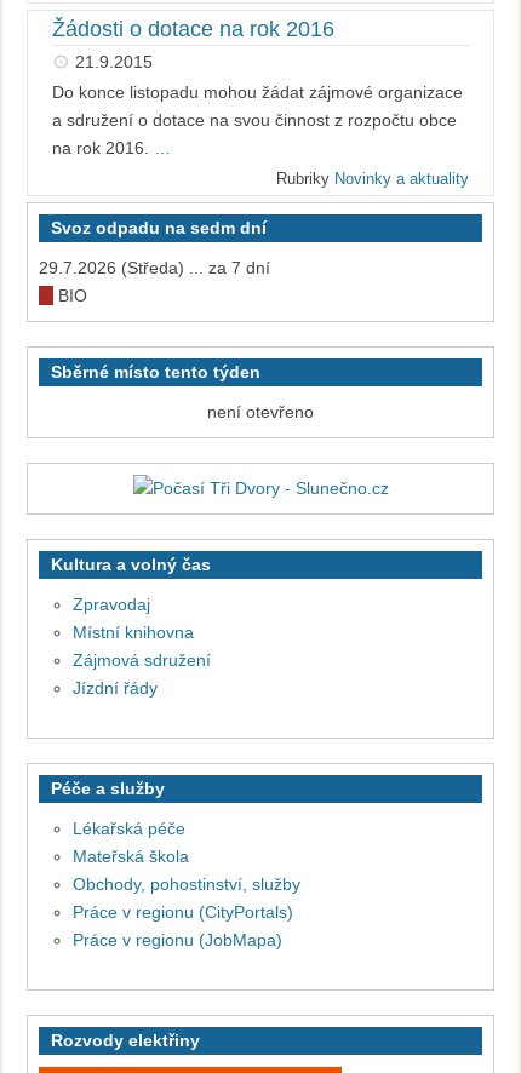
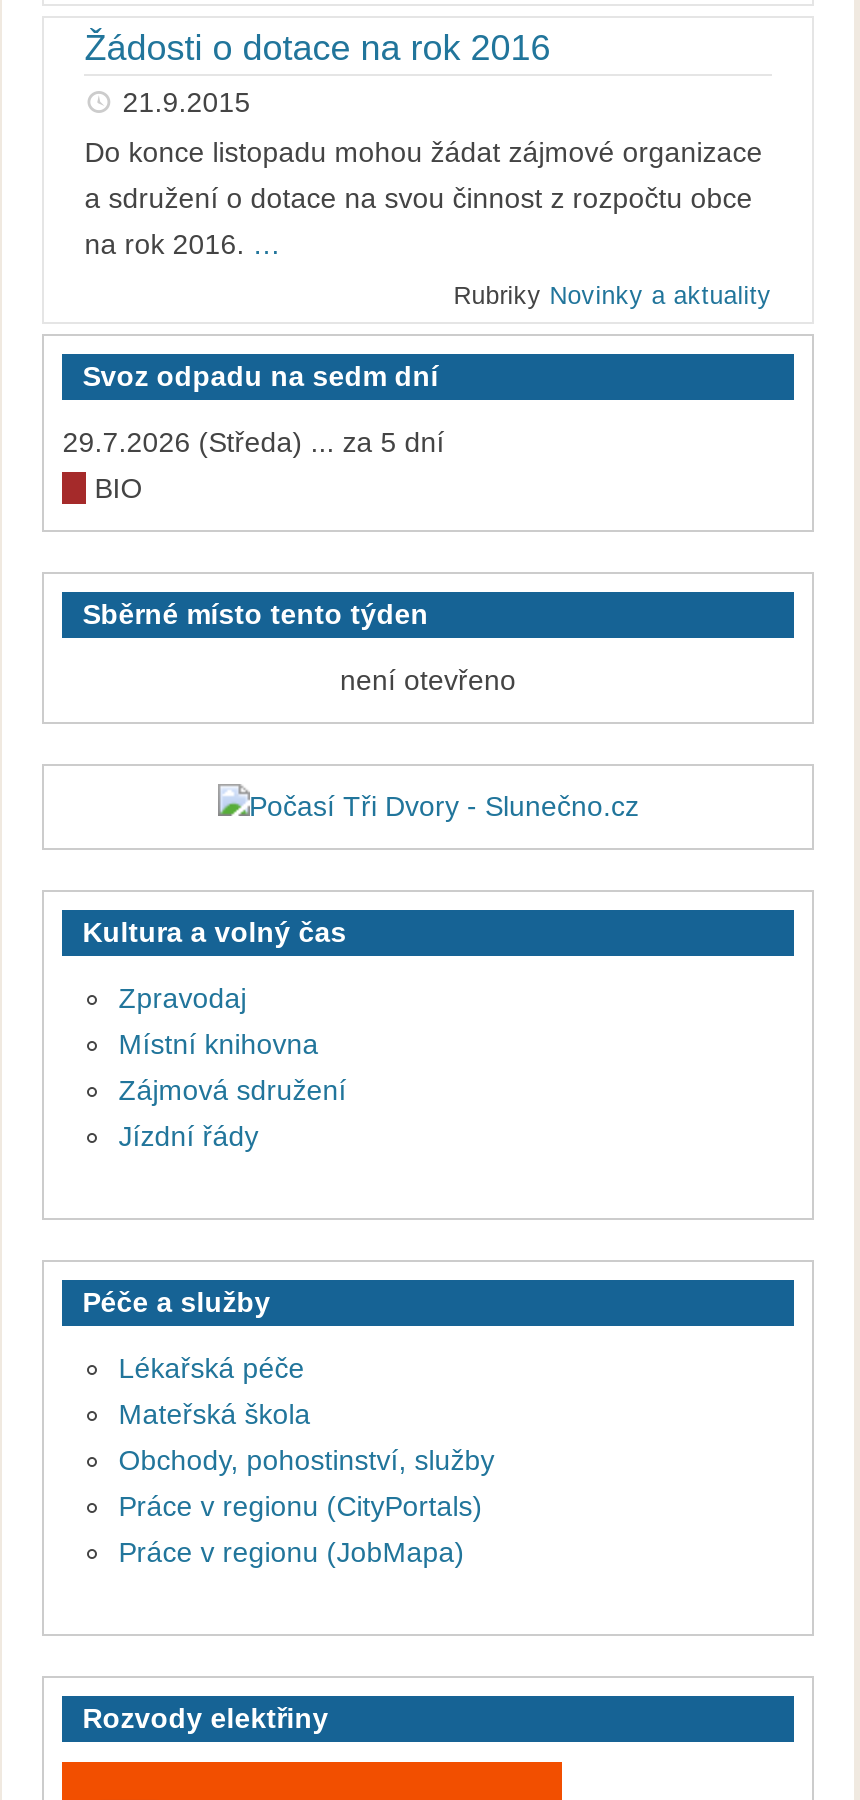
[39,258,270,277] 29.7.2026 (Středa) ... za 7 dní -> [62,426,444,458] 29.7.2026 (Středa) ... za 5 dní

